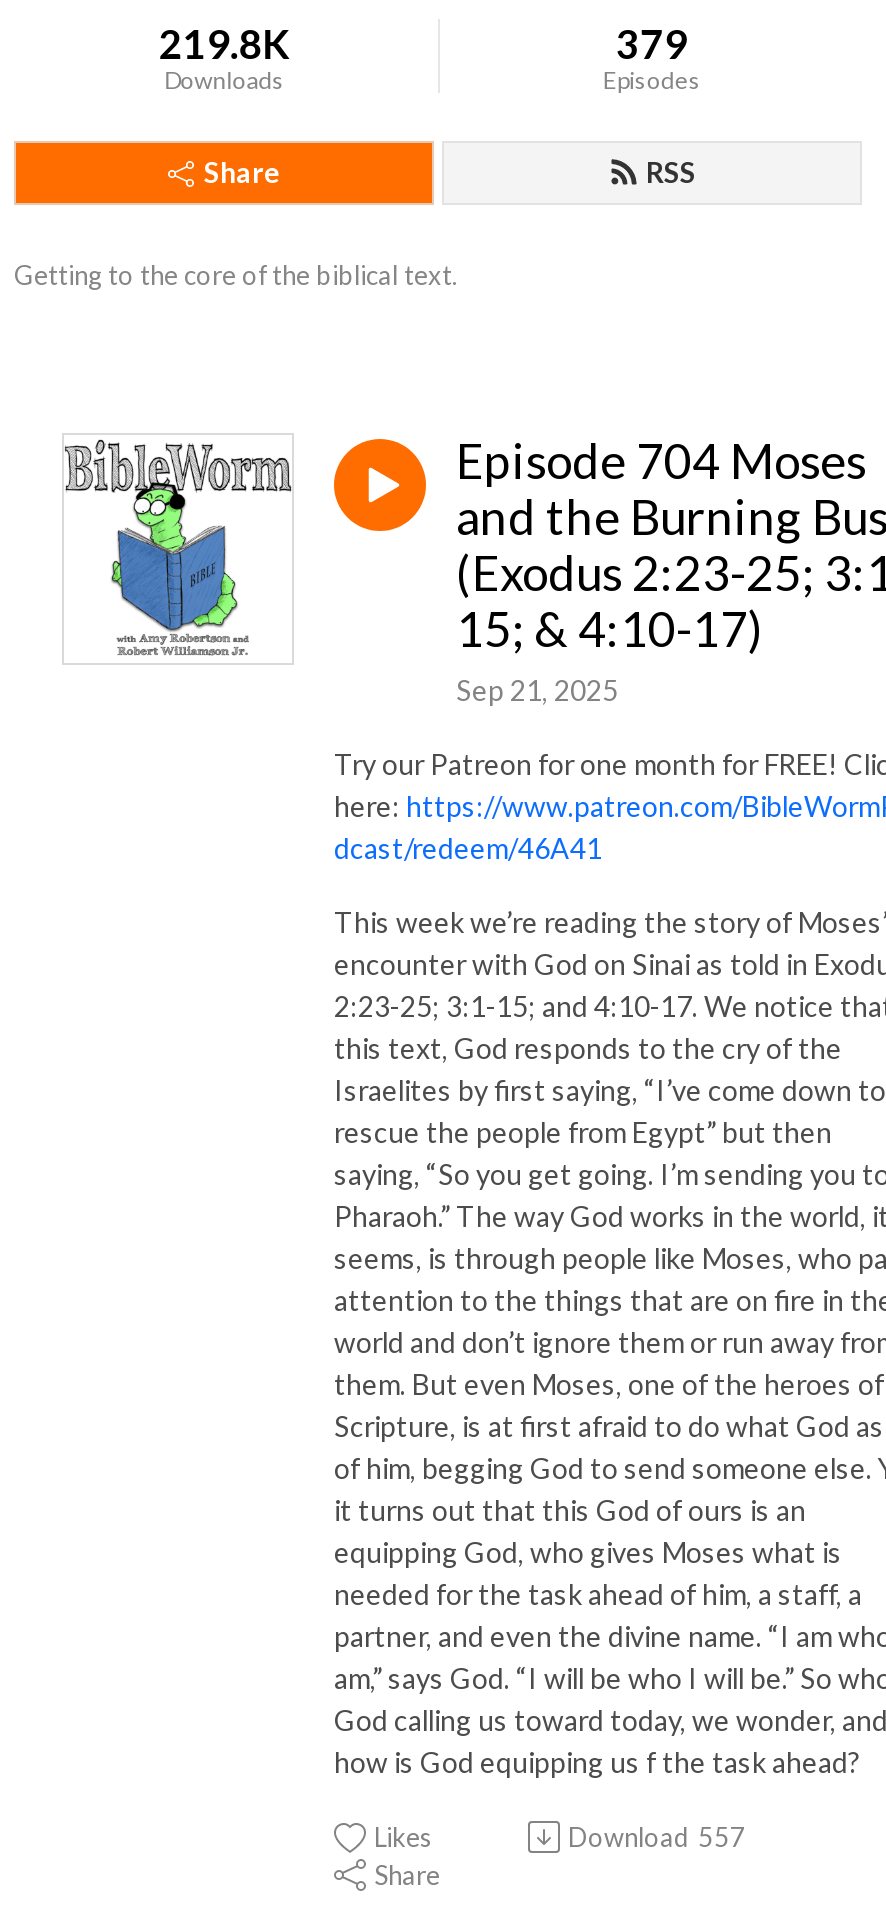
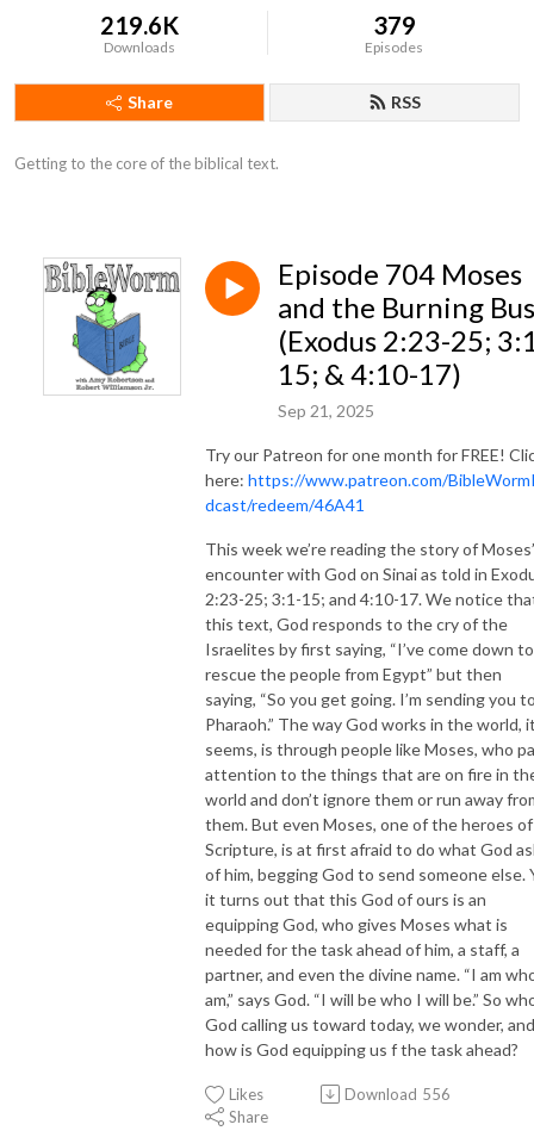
[158,19,290,67] 219.8K -> [100,11,179,39] 219.6K
[568,1821,746,1853] Download 557 -> [344,1085,451,1104] Download 556

